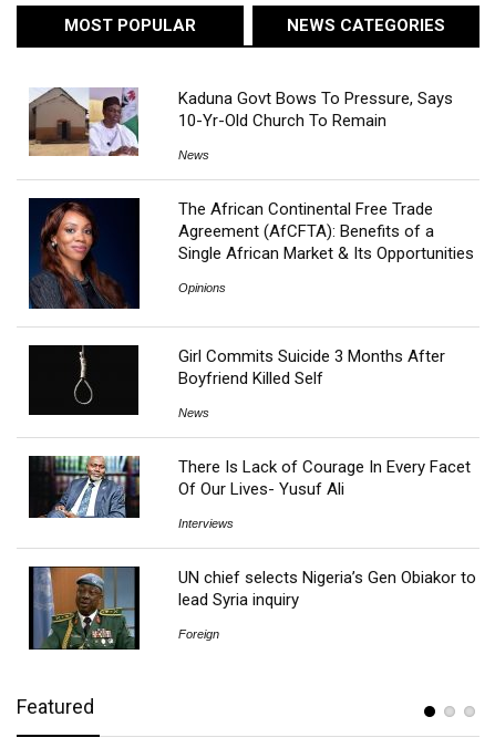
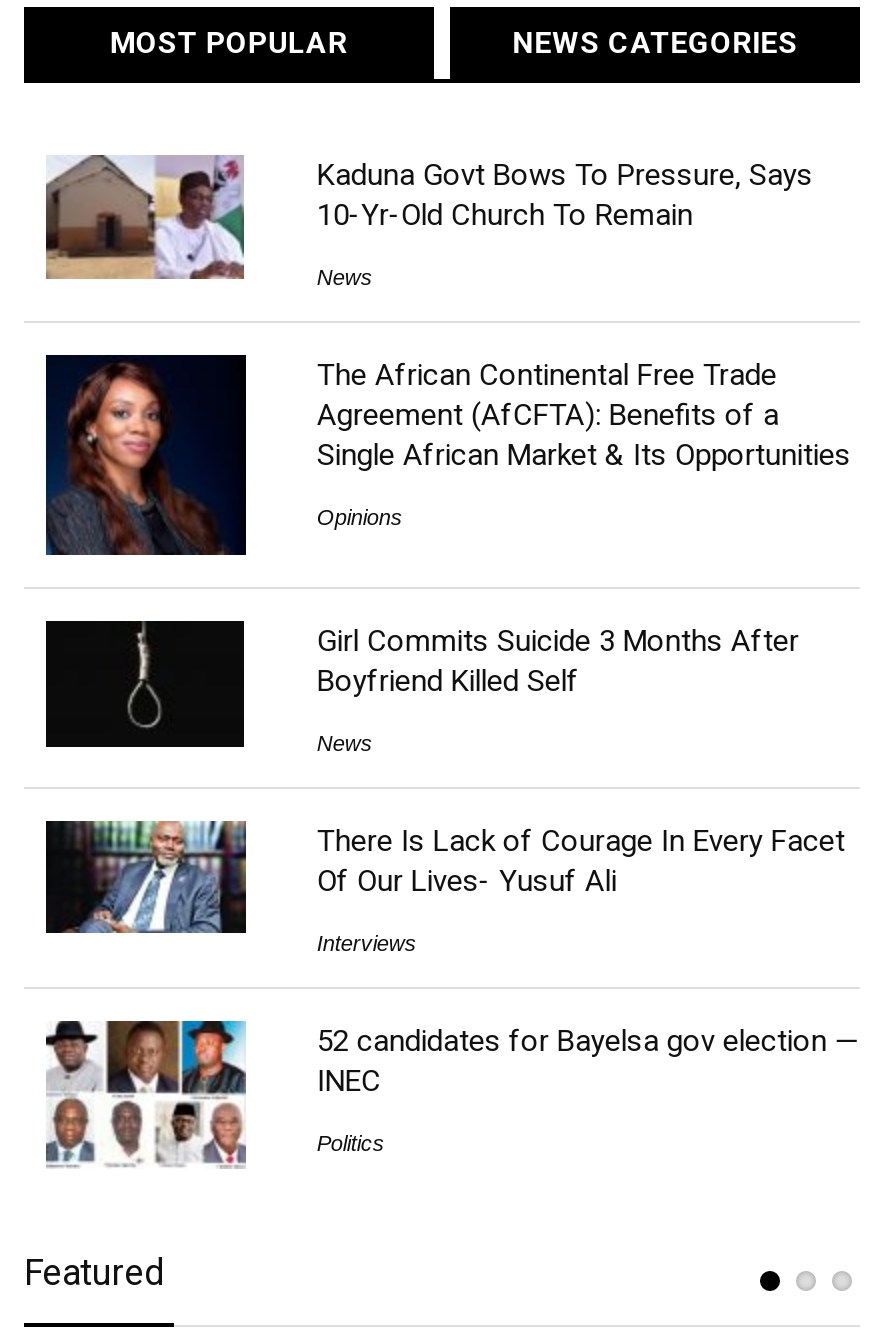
[28,565,477,651] [image] | UN chief selects Nigeria’s Gen Obiakor to | lead Syria inquiry -> [44,1019,859,1169] [image] | 52 candidates for Bayelsa gov election — | INEC
[179,628,220,641] Foreign -> [317,1132,385,1156] Politics

